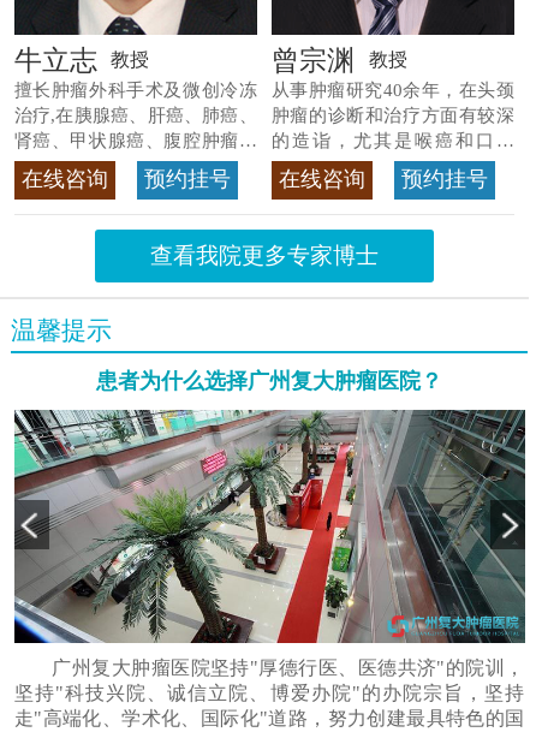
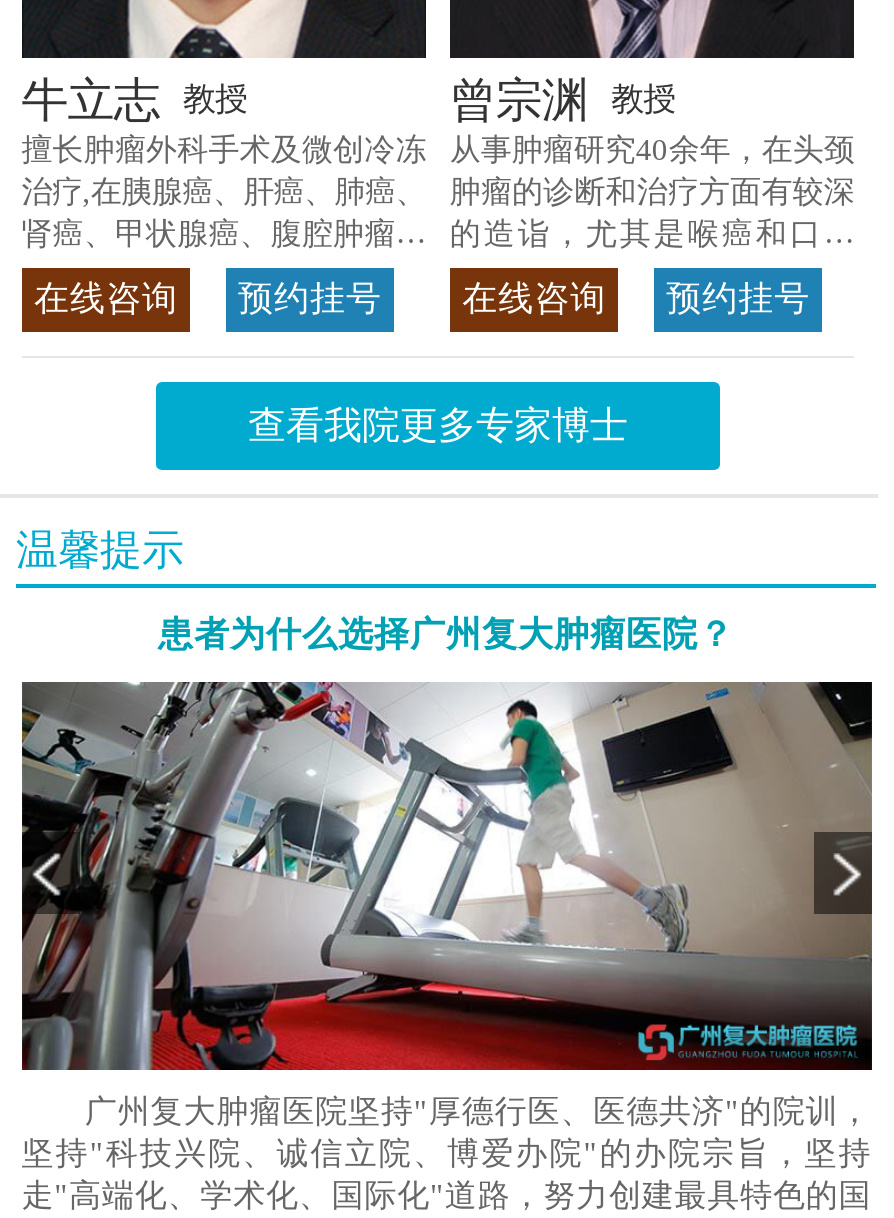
[13,409,525,644] [image] -> [20,680,872,1072] [image]

